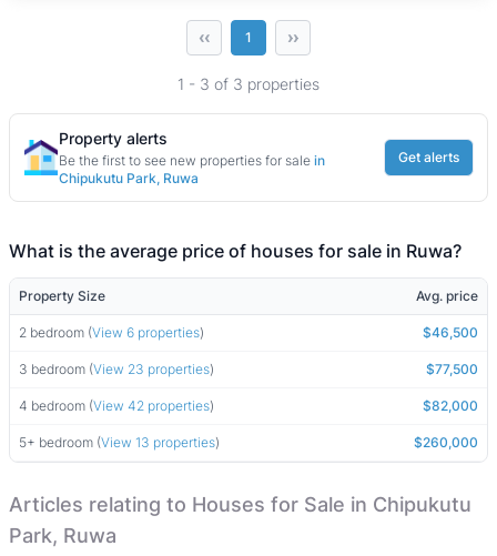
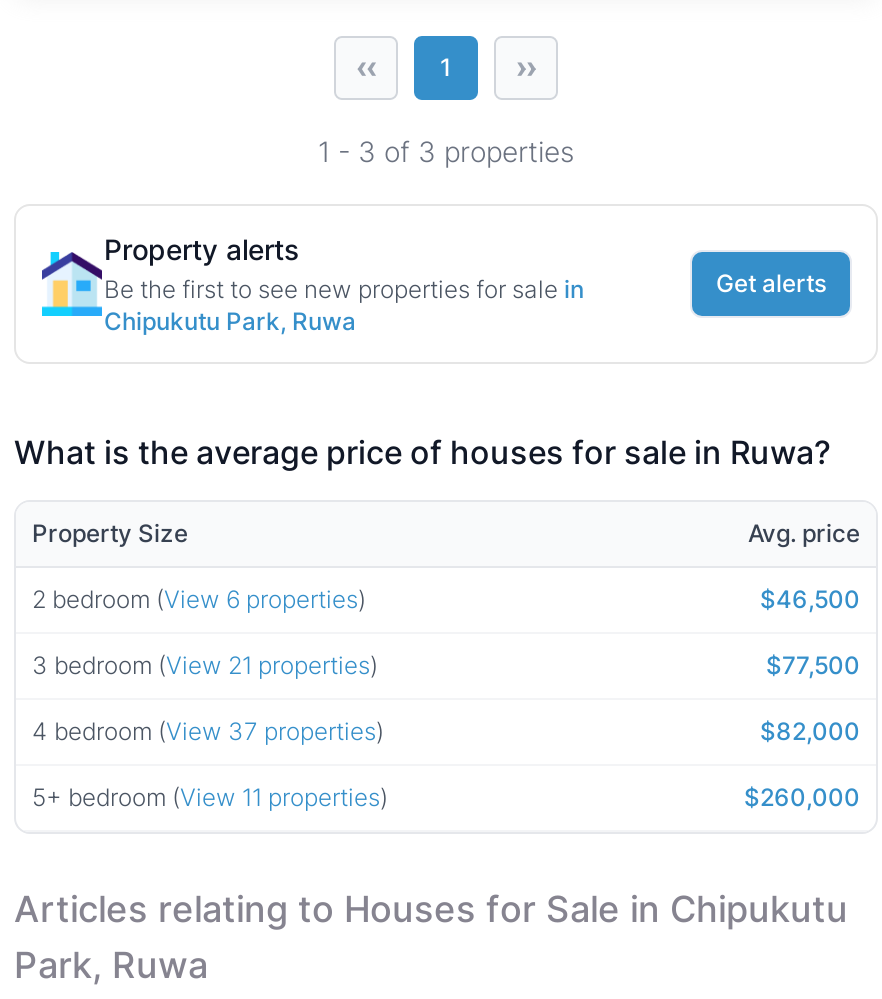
[19,361,214,378] 3 bedroom (View 23 properties) -> [32,651,378,681] 3 bedroom (View 21 properties)
[19,398,214,414] 4 bedroom (View 42 properties) -> [32,717,384,747] 4 bedroom (View 37 properties)
[19,434,220,451] 5+ bedroom (View 13 properties) -> [32,783,388,813] 5+ bedroom (View 11 properties)

